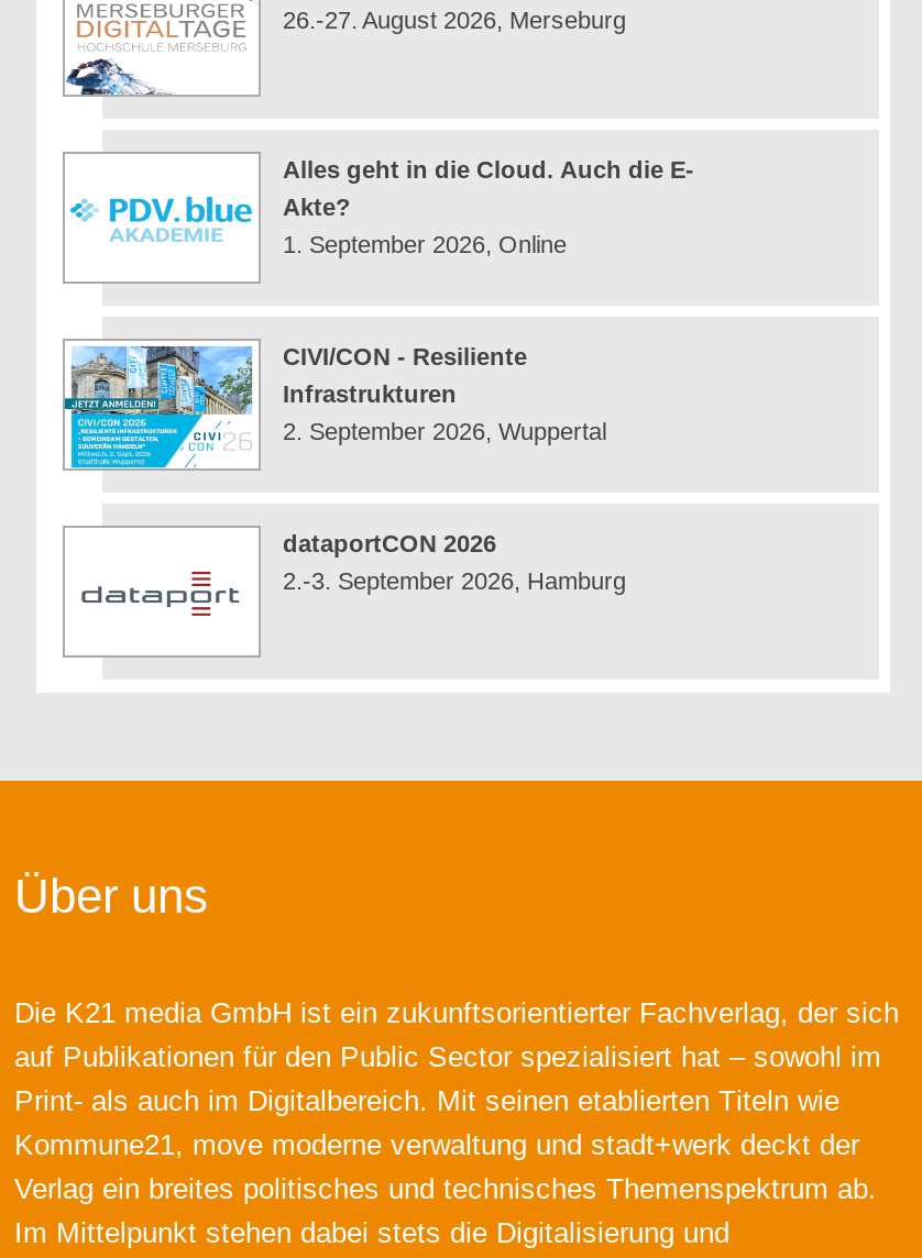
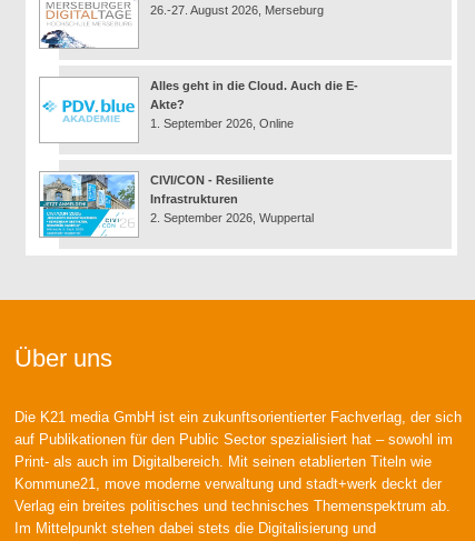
[65,531,626,655] [image] | dataportCON 2026 | 2.-3. September 2026, Hamburg -> none

